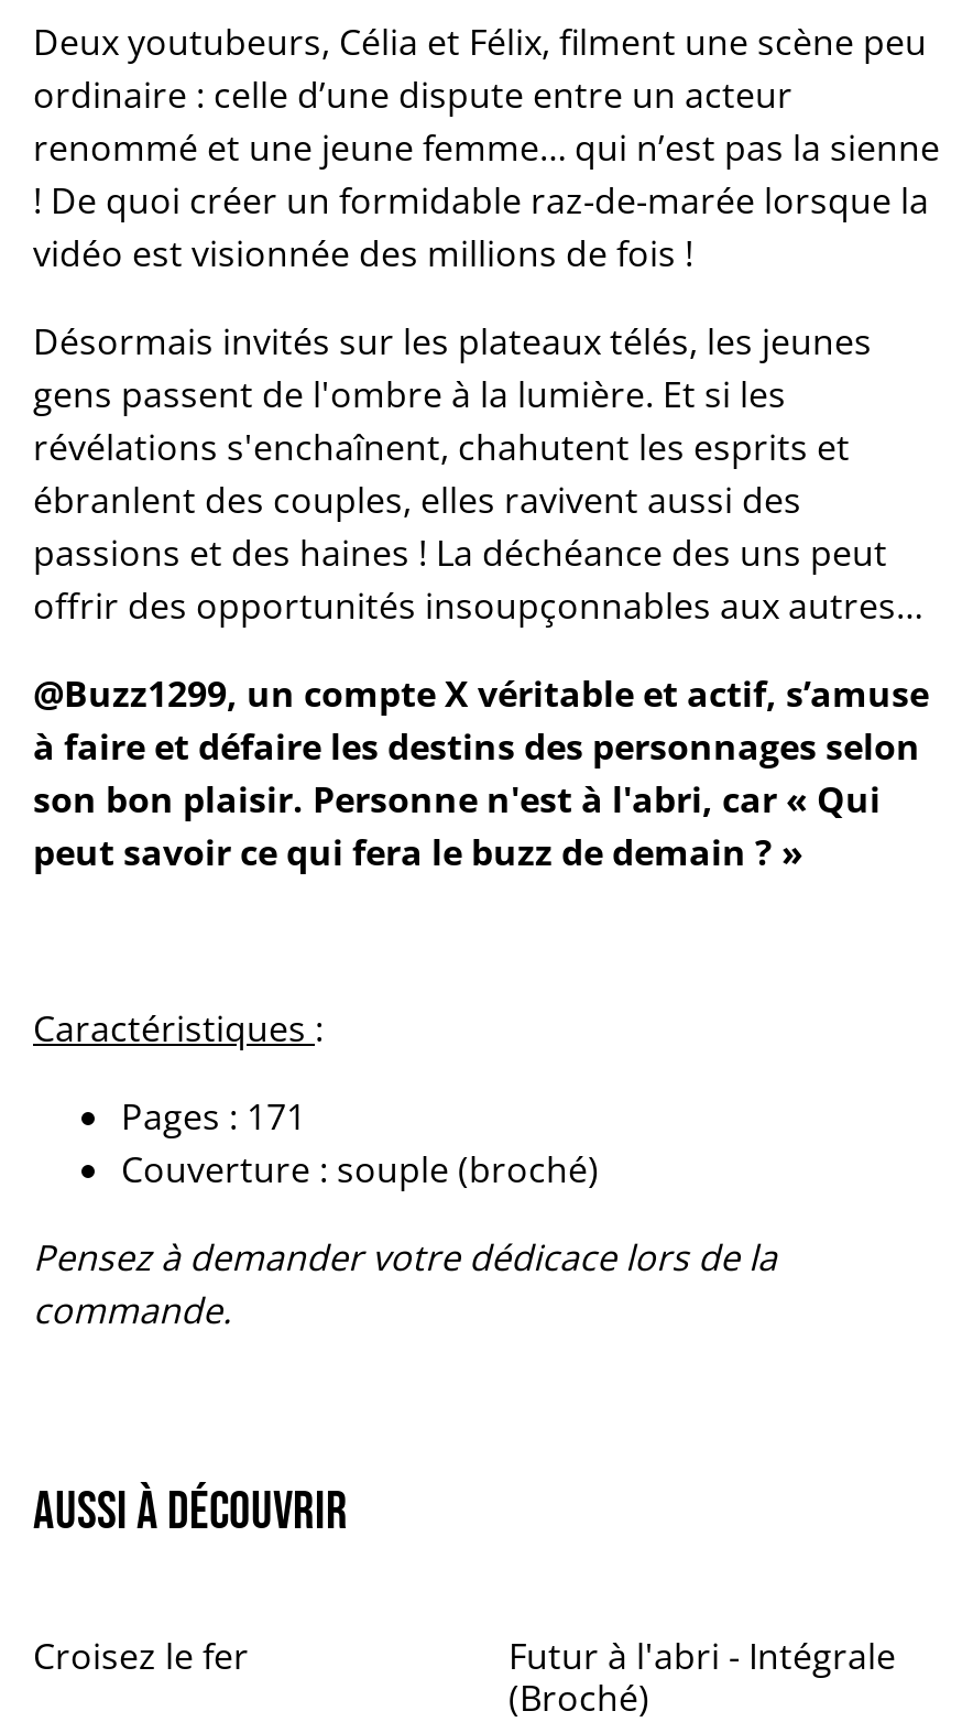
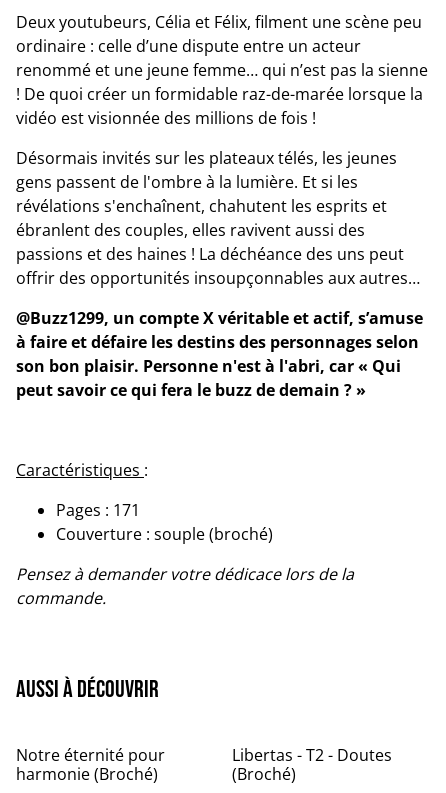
[33,1631,249,1679] Croisez le fer -> [16,744,165,785] Notre éternité pour | harmonie (Broché)
[509,1631,896,1679] Futur à l'abri - Intégrale -> [232,744,392,766] Libertas - T2 - Doutes

